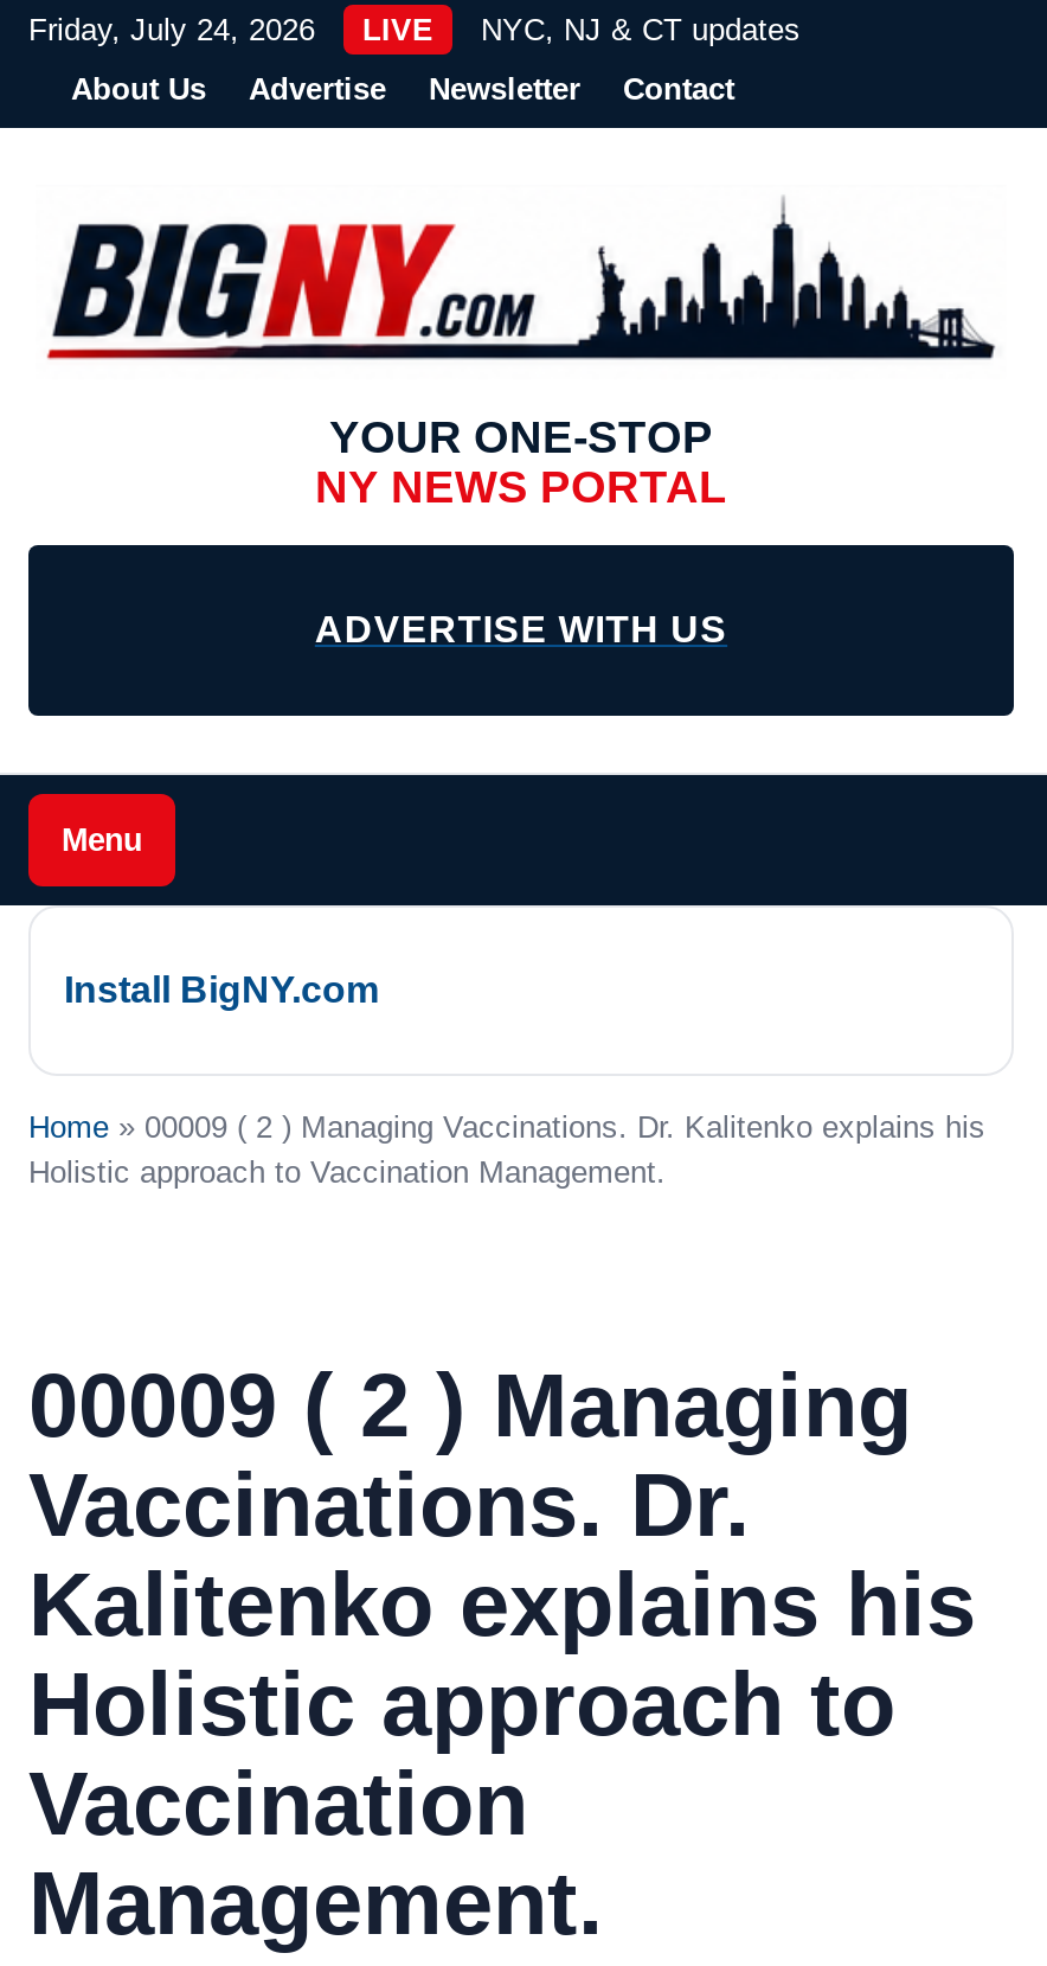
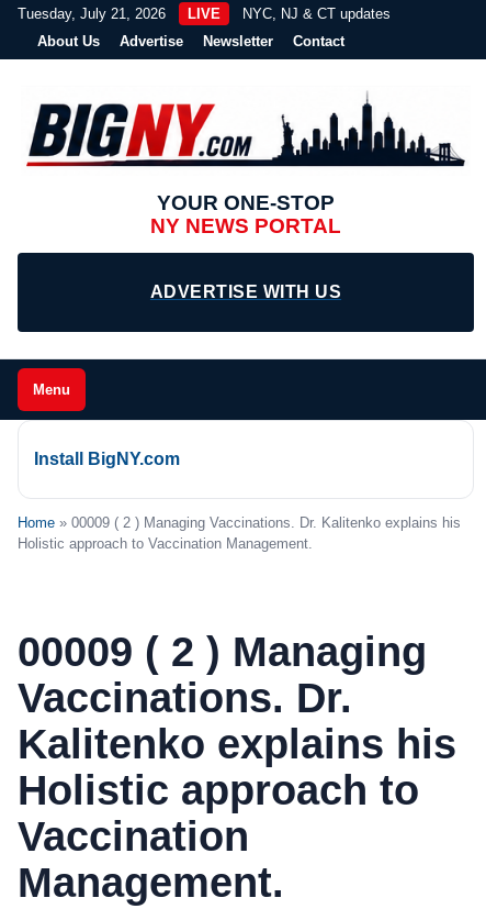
[28,12,801,47] Friday, July 24, 2026 LIVE NYC, NJ & CT updates -> [18,5,391,22] Tuesday, July 21, 2026 LIVE NYC, NJ & CT updates

